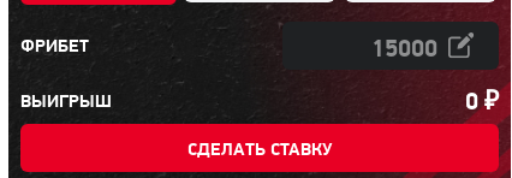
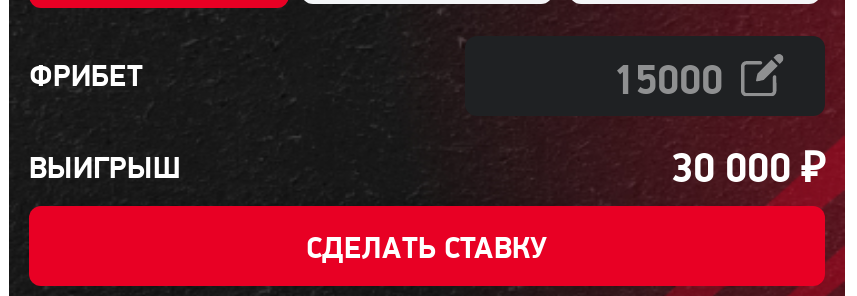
[465,86,499,116] 0 ₽ -> [671,142,825,192] 30 000 ₽

